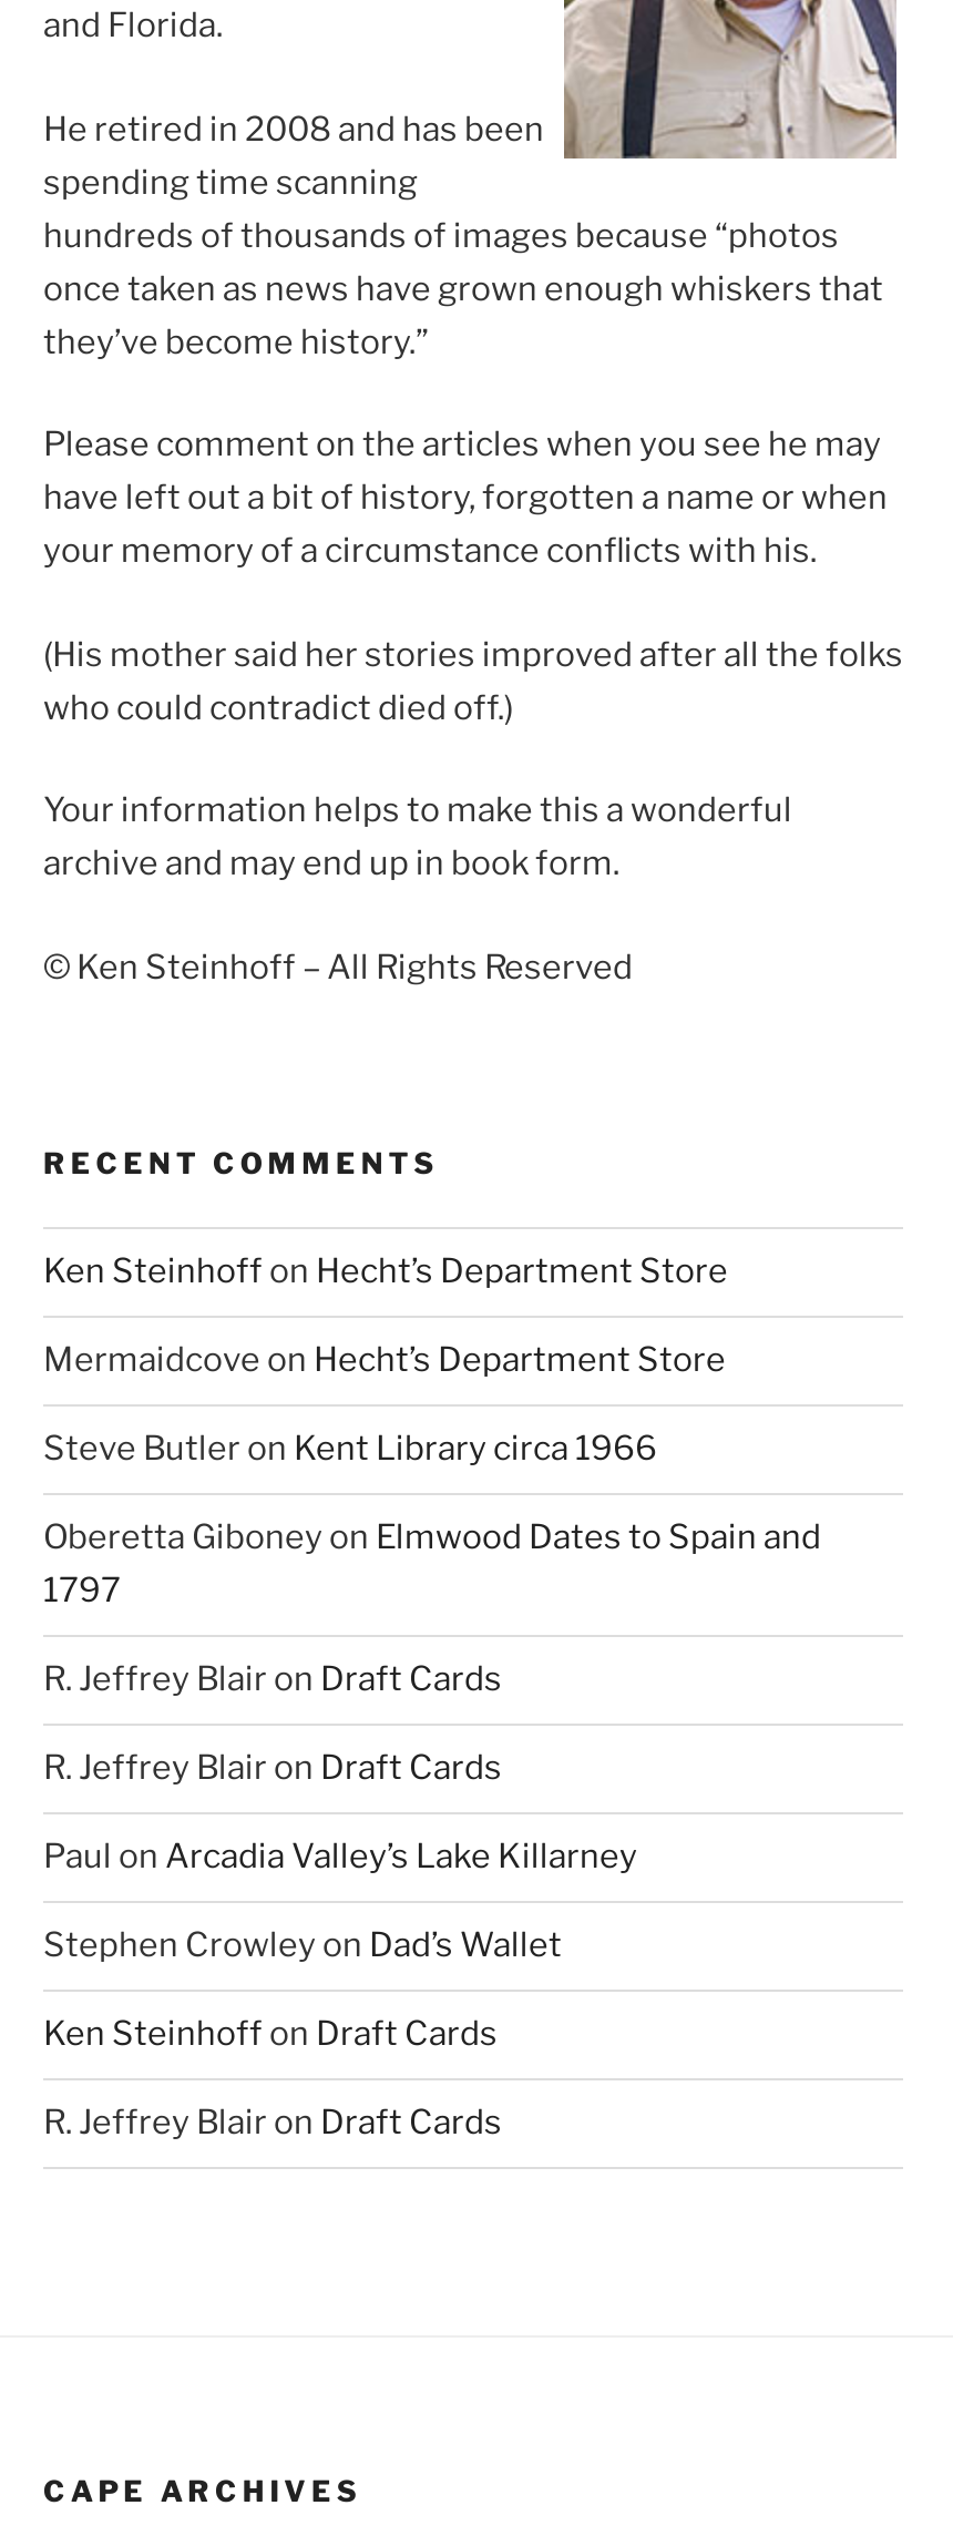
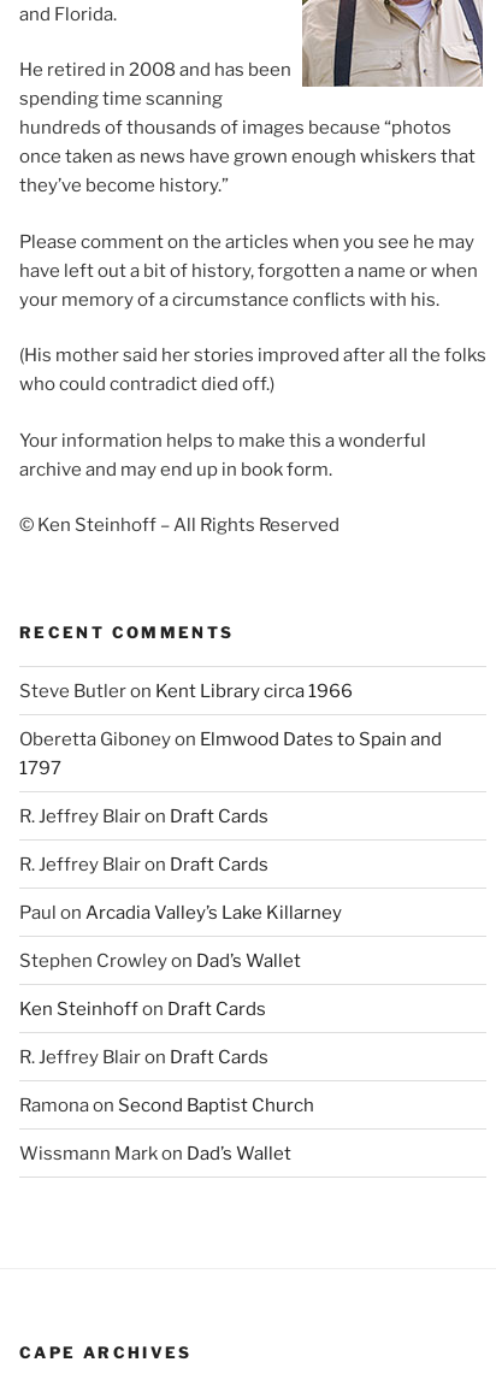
[43,1252,728,1381] Ken Steinhoff on Hecht’s Department Store | Mermaidcove on Hecht’s Department Store -> none
moved [43,1430,821,2143] -> [19,680,442,1068]: Steve Butler on Kent Library circa 1966 | Oberetta Giboney on Elmwood Dates to Spain and | 1797 | ... | Ken Steinhoff on Draft Cards | R. Jeffrey Blair on Draft Cards
none -> [19,1095,314,1164] Ramona on Second Baptist Church | Wissmann Mark on Dad’s Wallet

